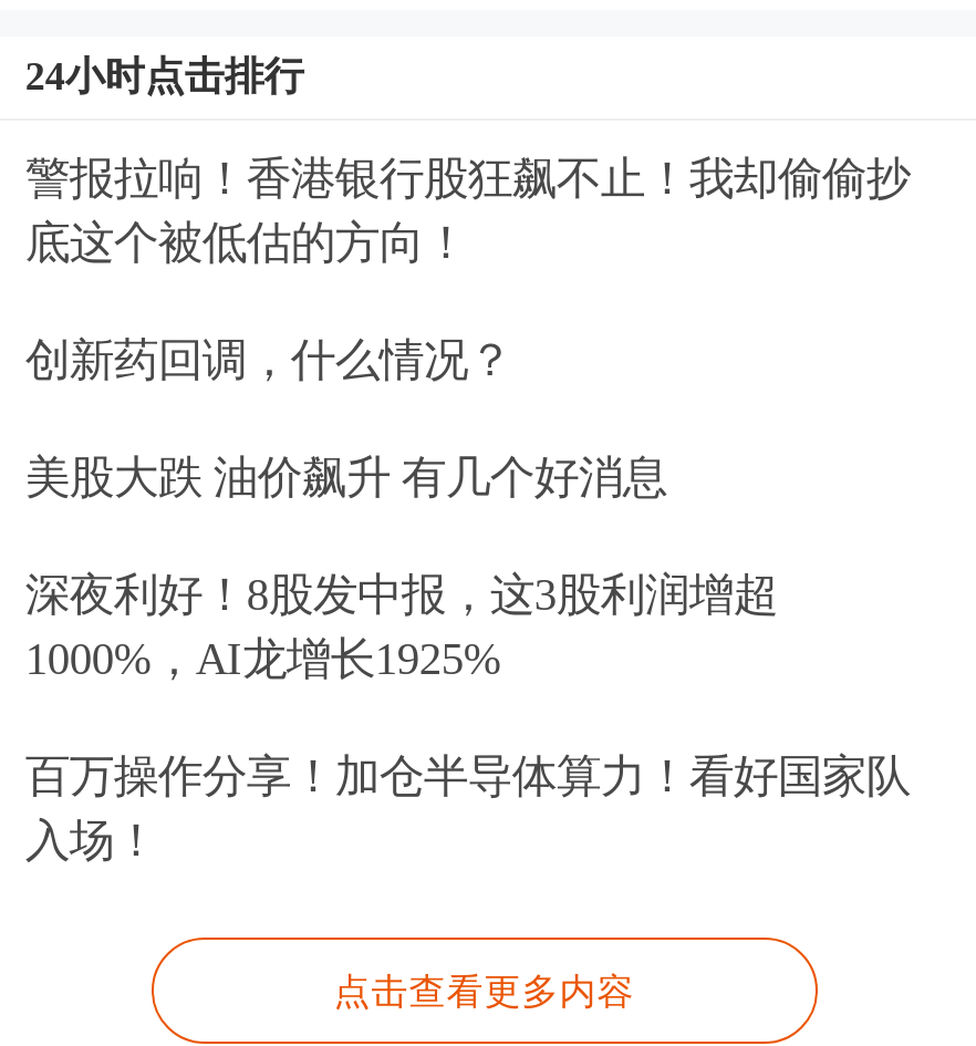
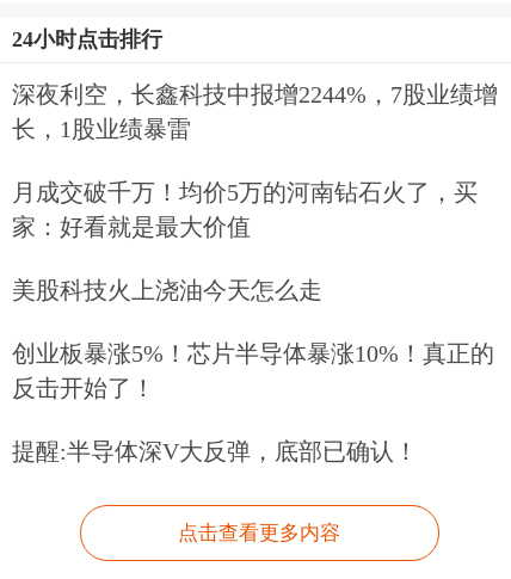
[25,155,910,267] 警报拉响！香港银行股狂飙不止！我却偷偷抄 | 底这个被低估的方向！ -> [12,82,498,142] 深夜利空，长鑫科技中报增2244%，7股业绩增 | 长，1股业绩暴雷
[25,336,512,385] 创新药回调，什么情况？ -> [12,179,477,240] 月成交破千万！均价5万的河南钻石火了，买 | 家：好看就是最大价值
[25,453,667,502] 美股大跌 油价飙升 有几个好消息 -> [12,277,322,303] 美股科技火上浇油今天怎么走
[25,570,778,683] 深夜利好！8股发中报，这3股利润增超 | 1000%，AI龙增长1925% -> [12,340,494,401] 创业板暴涨5%！芯片半导体暴涨10%！真正的 | 反击开始了！
[25,751,910,864] 百万操作分享！加仓半导体算力！看好国家队 | 入场！ -> [12,438,418,464] 提醒:半导体深V大反弹，底部已确认！

